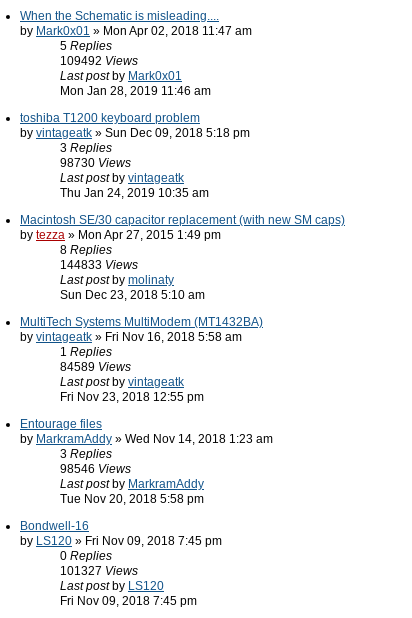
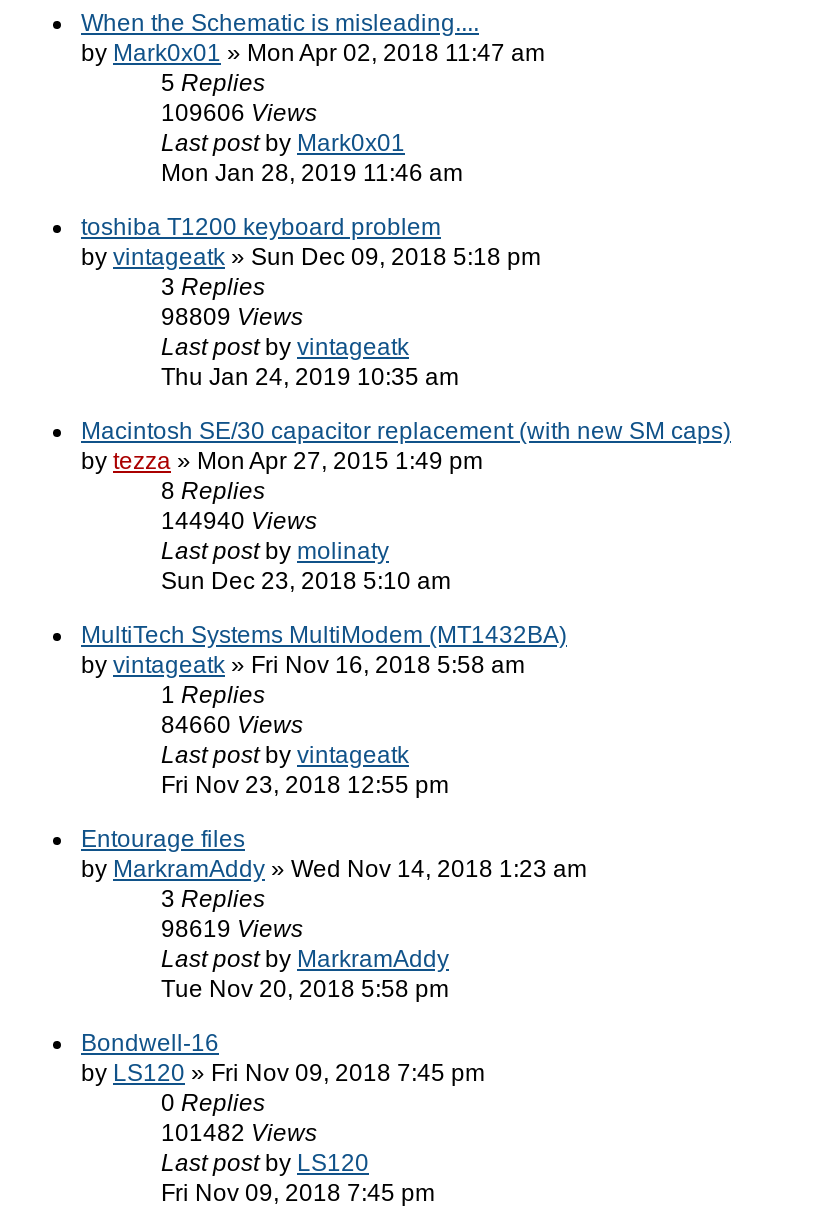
[60,54,138,68] 109492 Views -> [161,99,317,127] 109606 Views
[60,156,131,170] 98730 Views -> [161,303,303,331] 98809 Views
[60,258,138,272] 144833 Views -> [161,507,317,535] 144940 Views
[60,360,131,374] 84589 Views -> [161,711,303,739] 84660 Views
[60,462,131,476] 98546 Views -> [161,915,303,943] 98619 Views
[60,564,138,578] 101327 Views -> [161,1119,317,1147] 101482 Views

